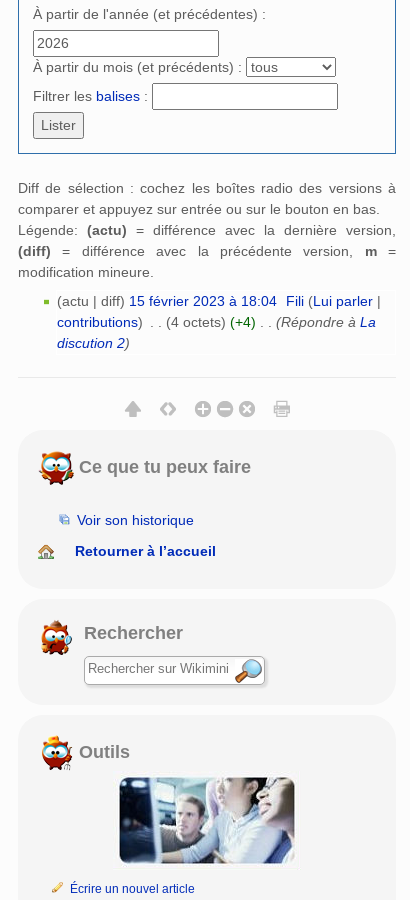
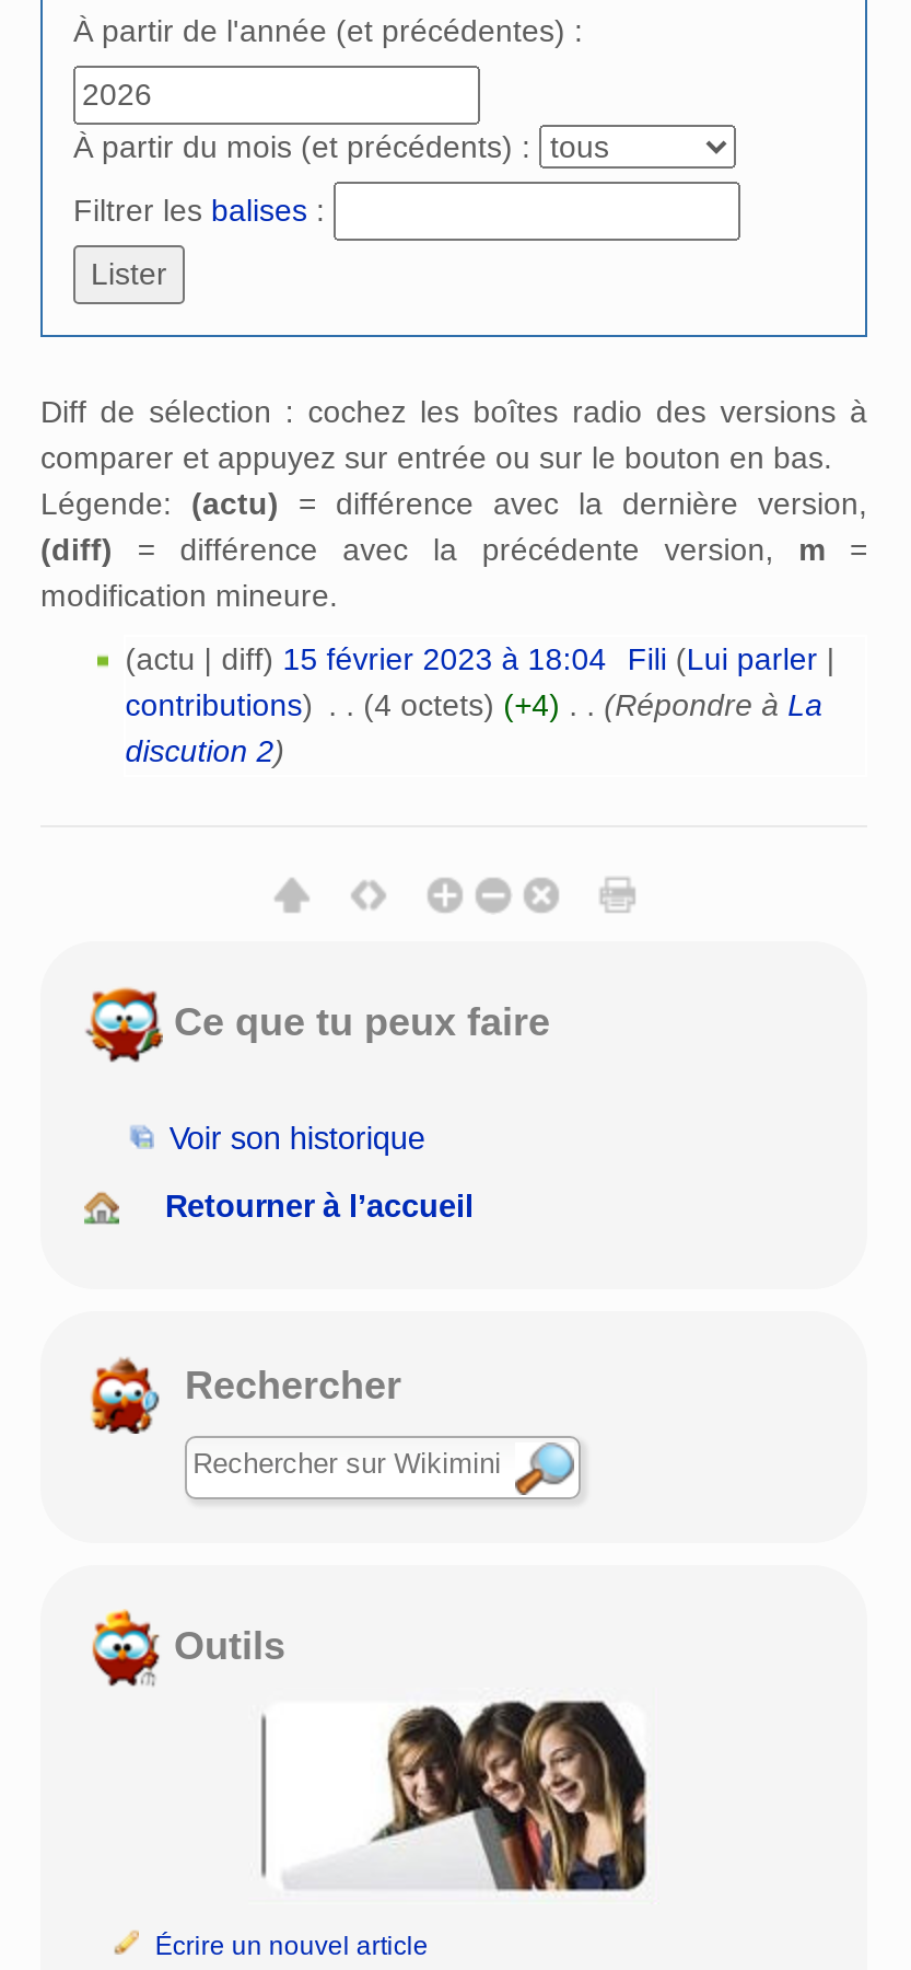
[119,776,296,865] [image] -> [261,1699,649,1893] [image]

